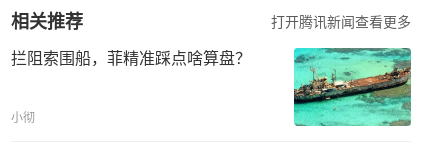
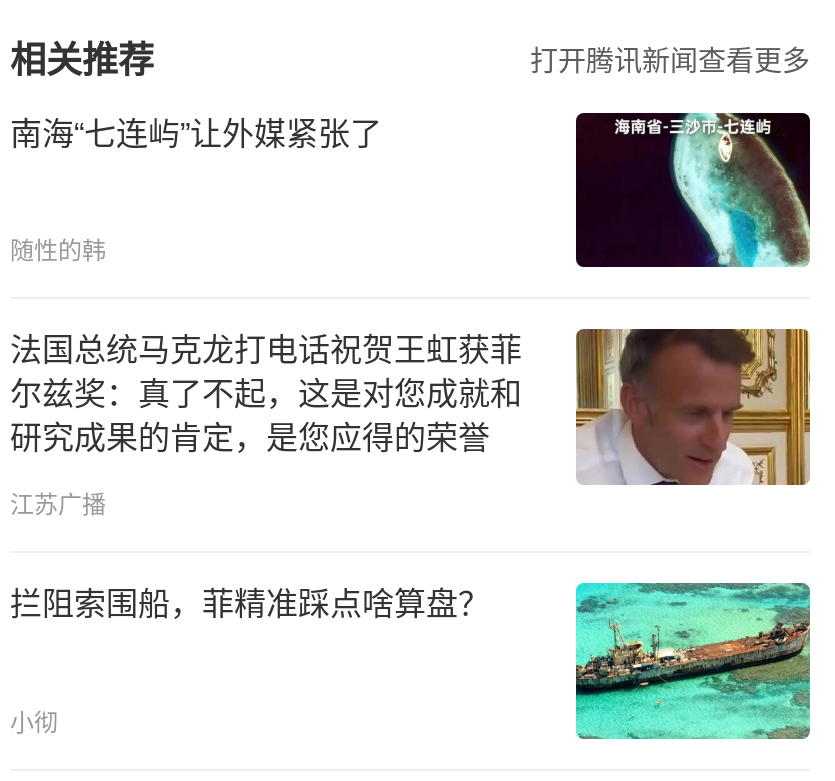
none -> [10,116,382,150] 南海“七连屿”让外媒紧张了
none -> [10,110,812,520] [image] | 随性的韩 | 法国总统马克龙打电话祝贺王虹获菲 | 尔兹奖：真了不起，这是对您成就和 | 研究成果的肯定，是您应得的荣誉 | 江苏广播
none -> [574,328,812,488] [image]

